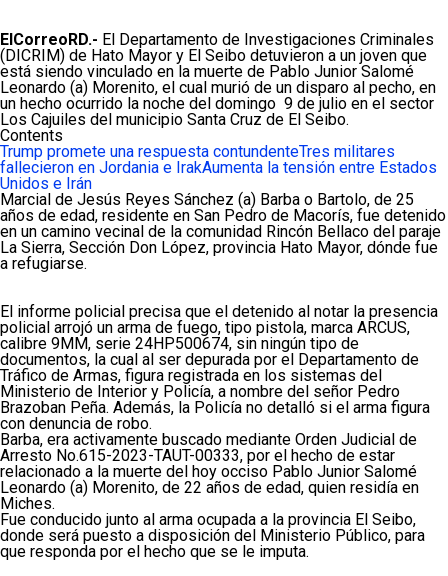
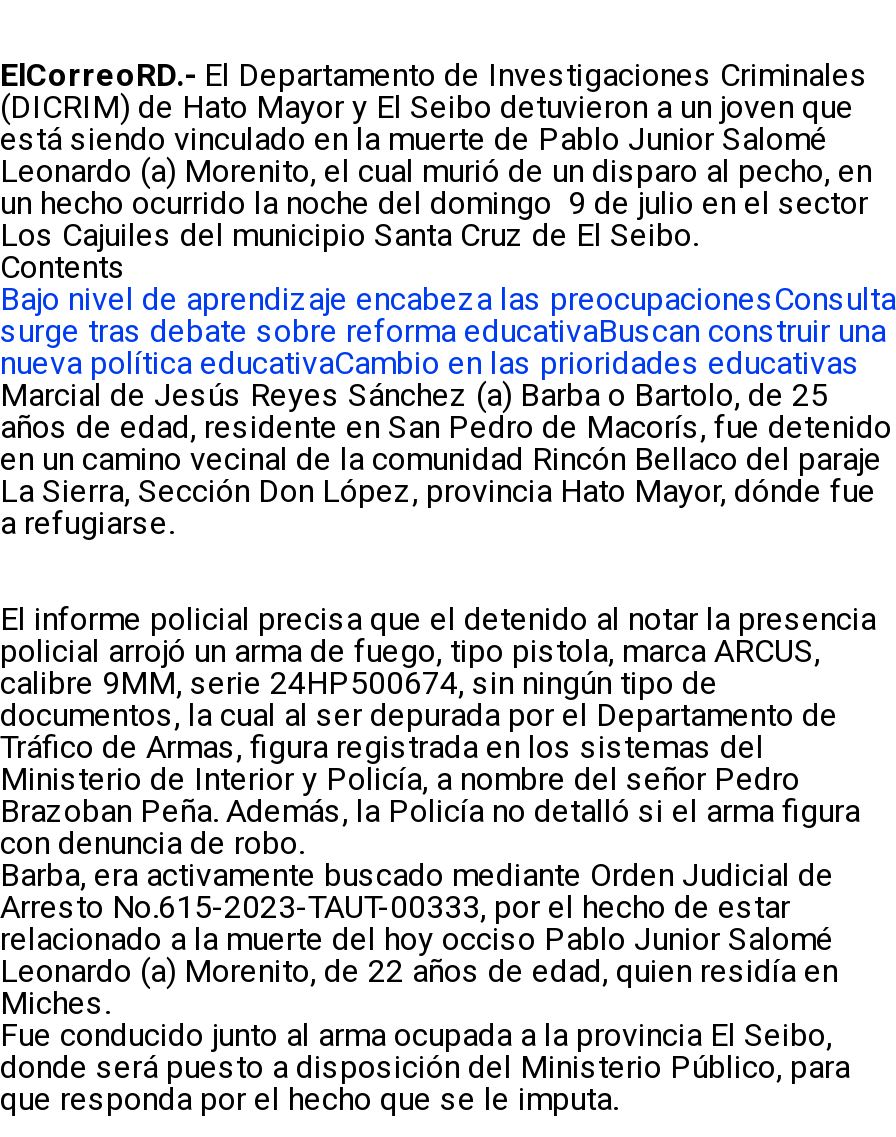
[0,142,437,193] Trump promete una respuesta contundenteTres militares | fallecieron en Jordania e IrakAumenta la tensión entre Estados | Unidos e Irán -> [0,279,896,381] Bajo nivel de aprendizaje encabeza las preocupacionesConsulta | surge tras debate sobre reforma educativaBuscan construir una | nueva política educativaCambio en las prioridades educativas

